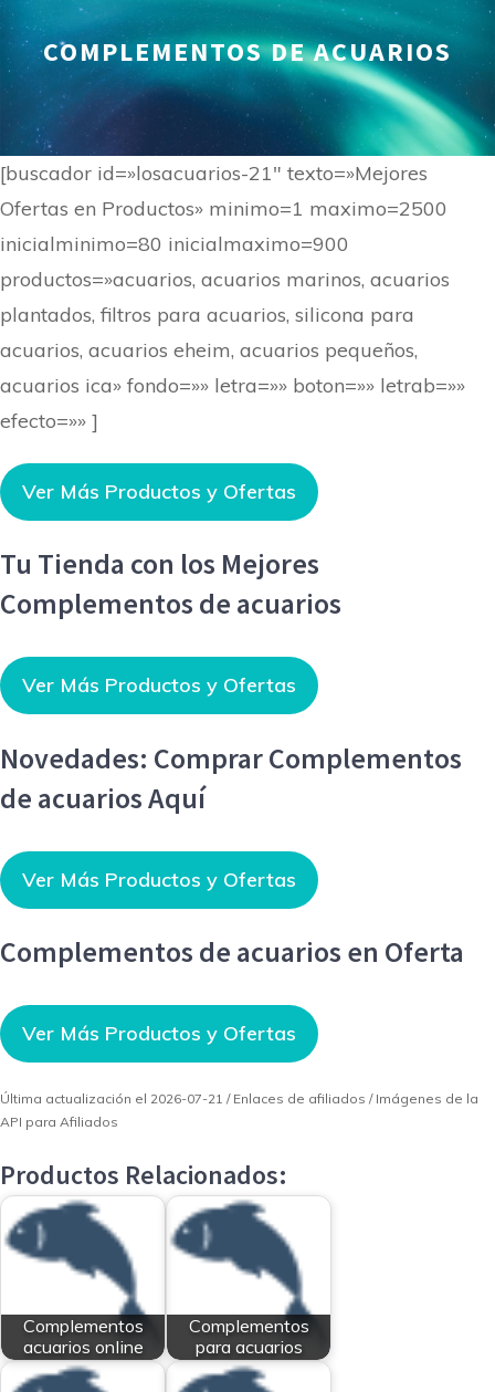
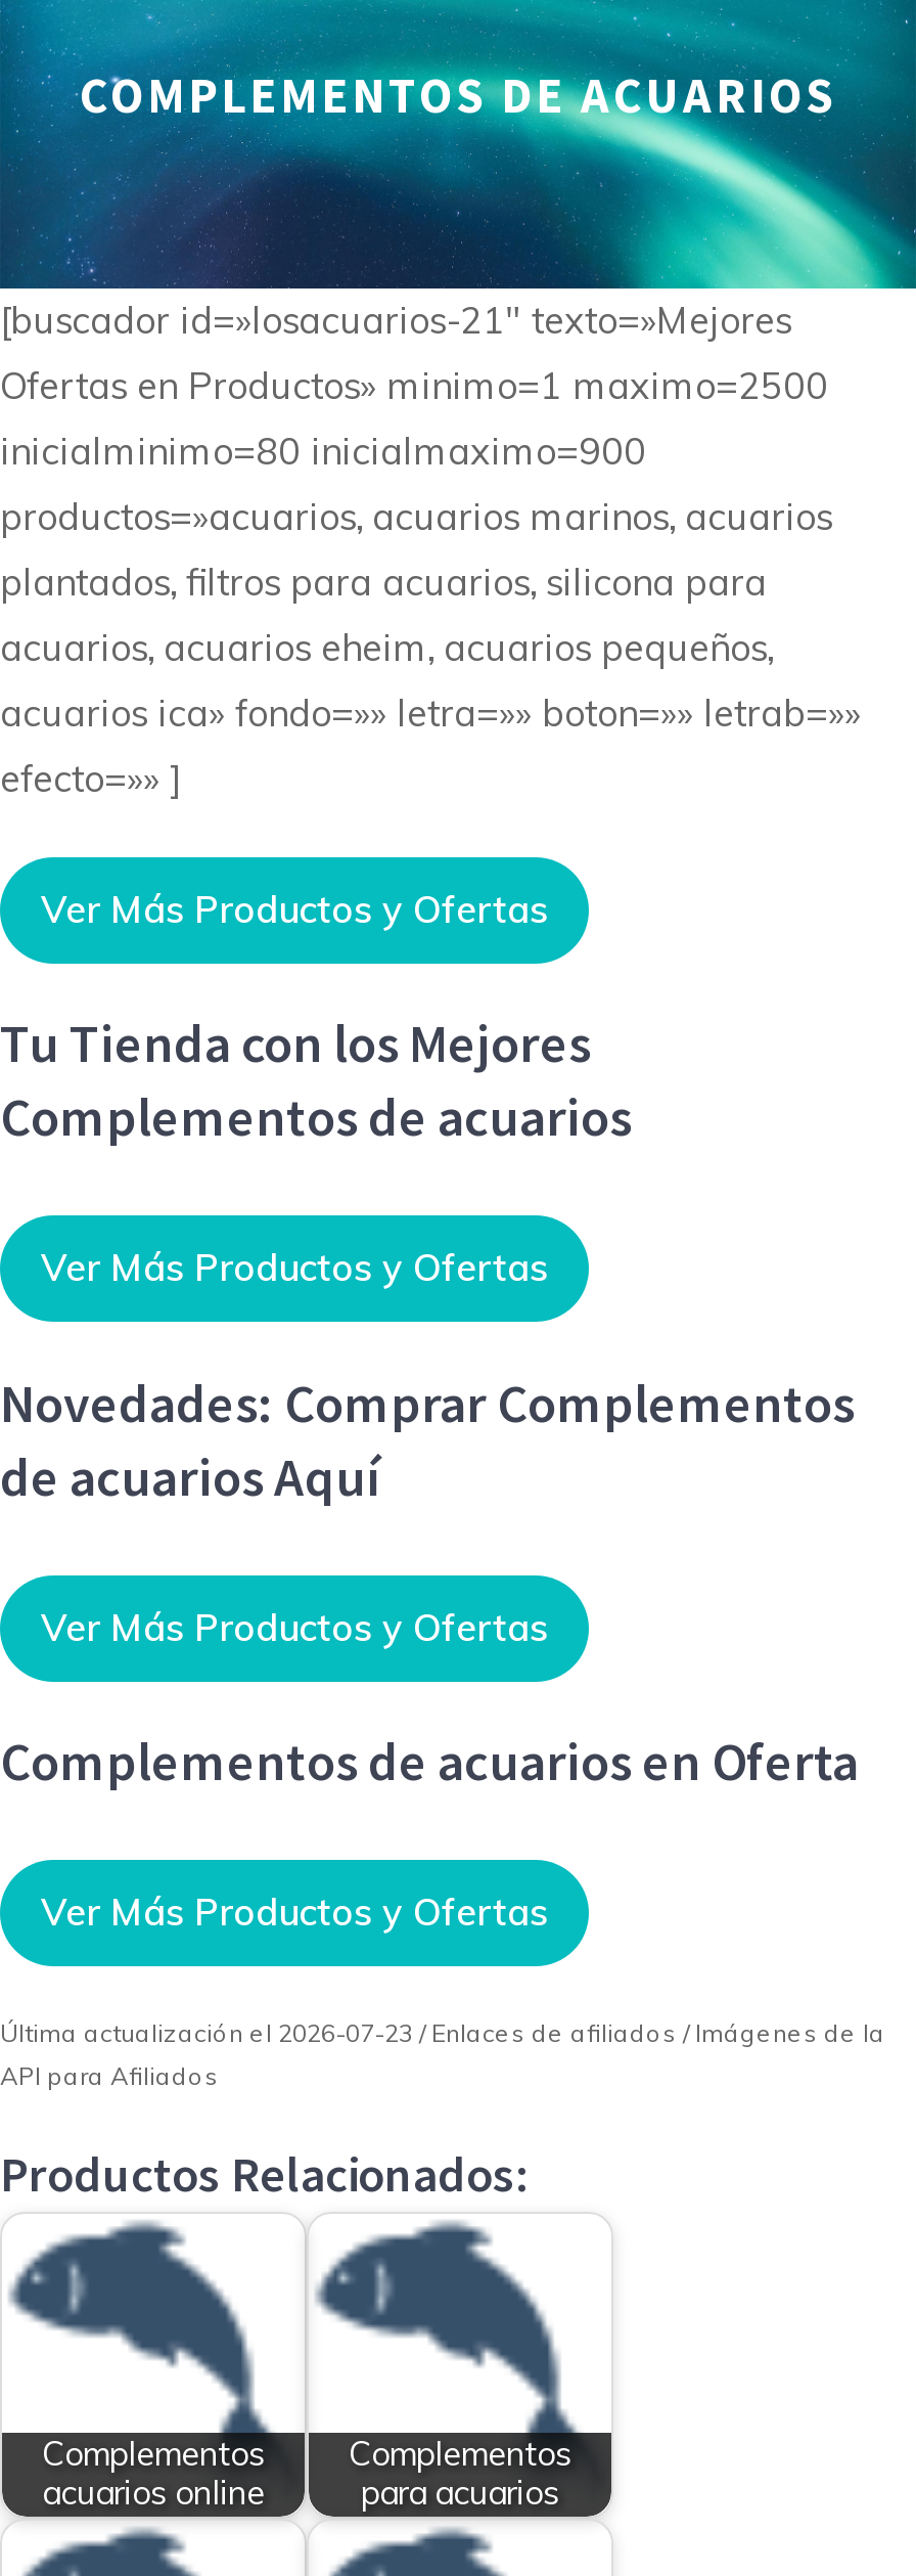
[0,1090,478,1107] Última actualización el 2026-07-21 / Enlaces de afiliados / Imágenes de la -> [0,2017,885,2048] Última actualización el 2026-07-23 / Enlaces de afiliados / Imágenes de la

